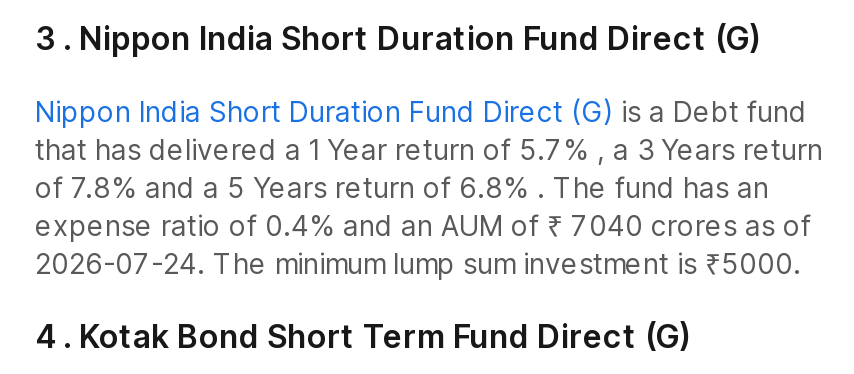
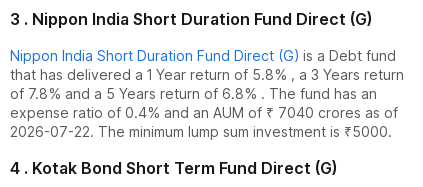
[35,132,823,166] that has delivered a 1 Year return of 5.7% , a 3 Years return -> [10,66,404,83] that has delivered a 1 Year return of 5.8% , a 3 Years return
[35,246,801,280] 2026-07-24. The minimum lump sum investment is ₹5000. -> [10,123,392,140] 2026-07-22. The minimum lump sum investment is ₹5000.

